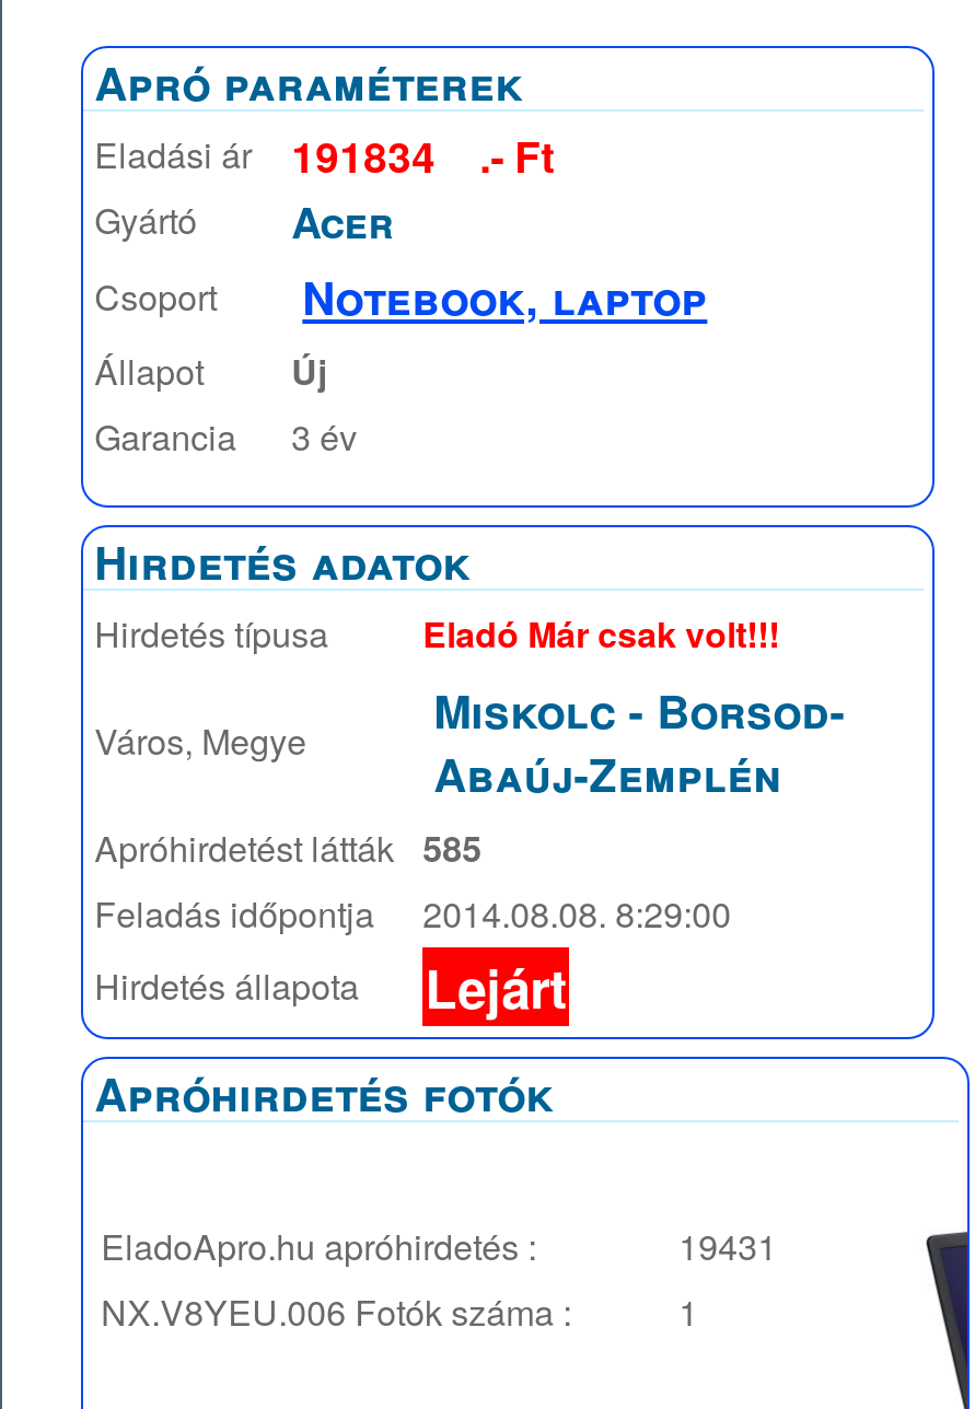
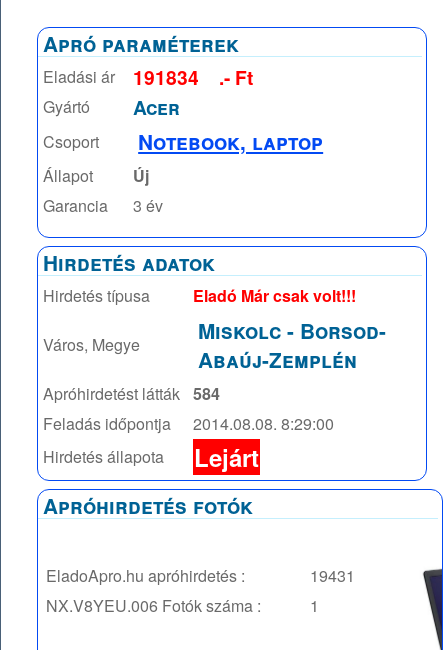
[95,823,482,873] Apróhirdetést látták 585 -> [43,382,220,405] Apróhirdetést látták 584

